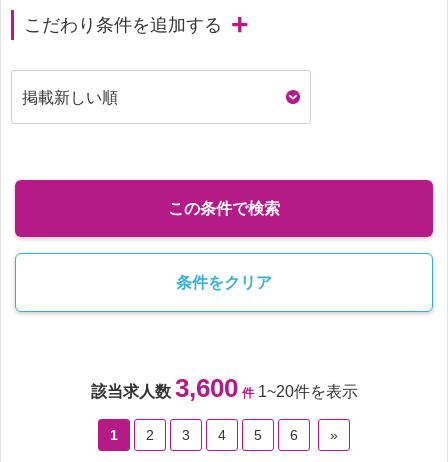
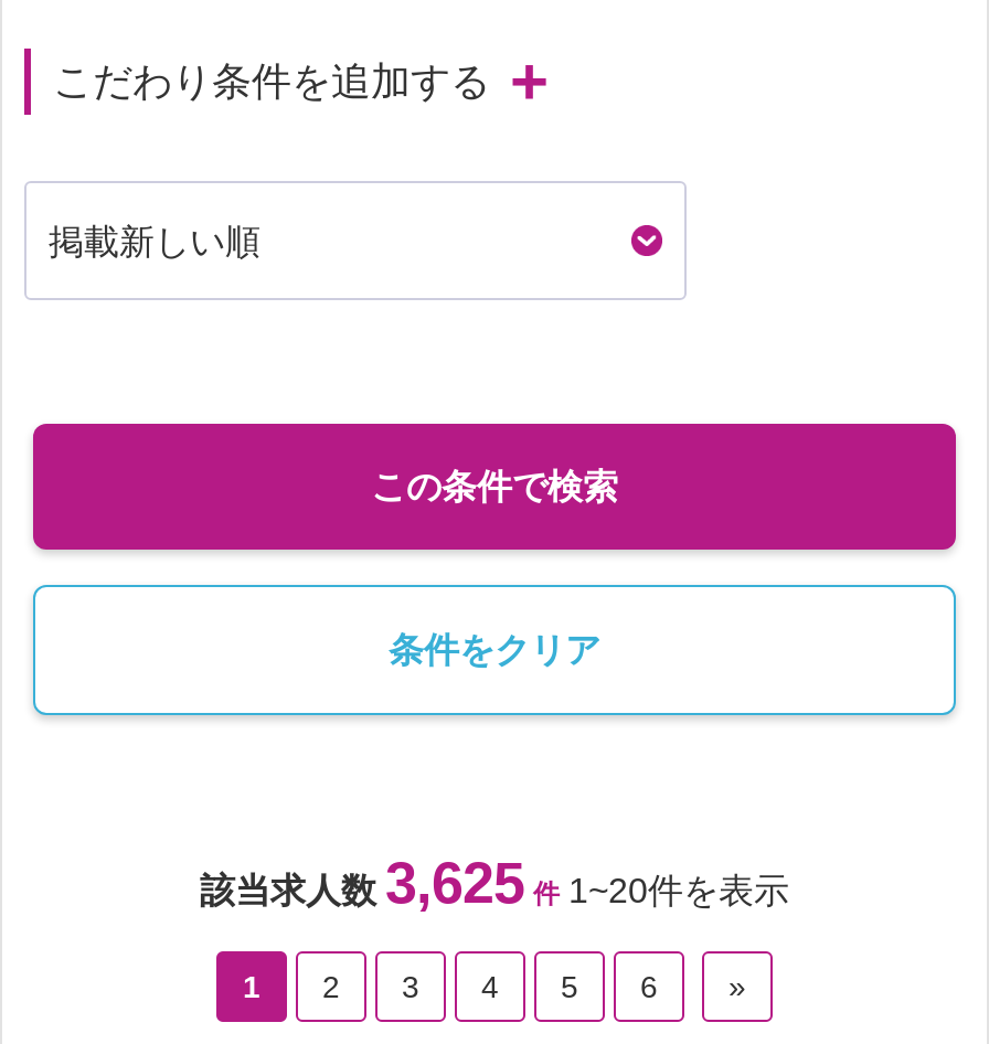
[90,373,357,403] 該当求人数3,600 件 1~20件を表示 -> [200,850,789,916] 該当求人数3,625 件 1~20件を表示

